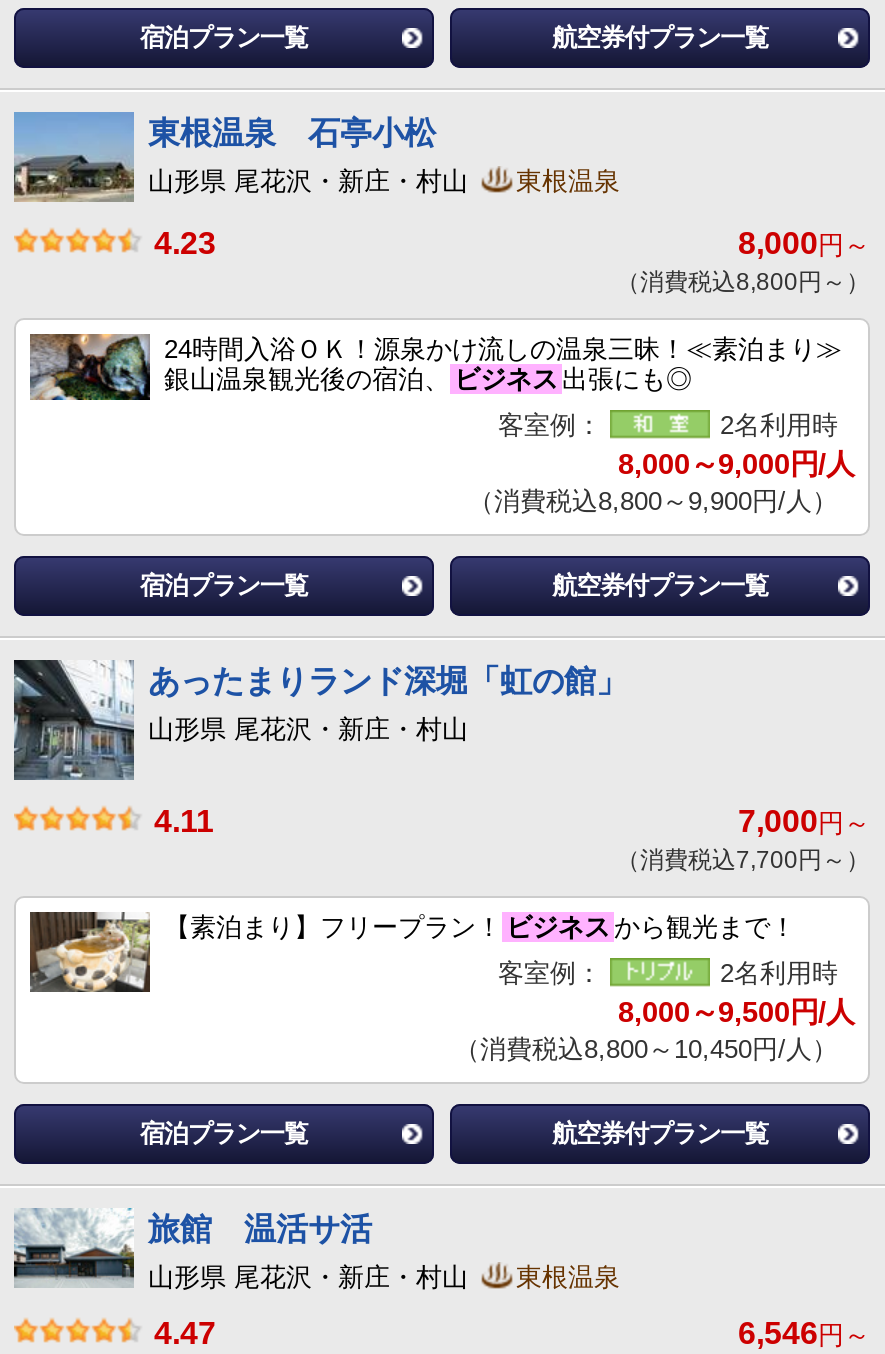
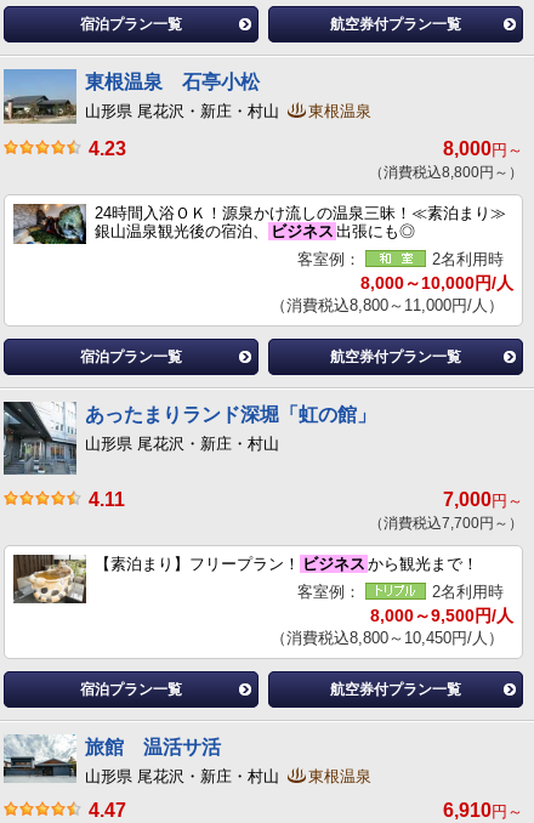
[618,447,854,479] 8,000～9,000円/人 -> [360,273,513,292] 8,000～10,000円/人
[468,485,838,515] （消費税込8,800～9,900円/人） -> [271,296,504,314] （消費税込8,800～11,000円/人）
[738,1315,870,1349] 6,546円～ -> [443,800,523,820] 6,910円～

